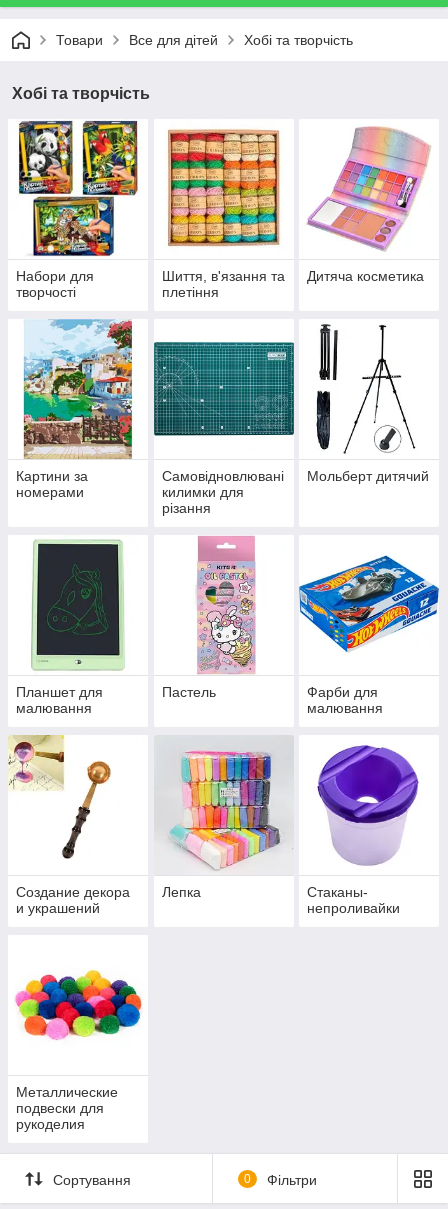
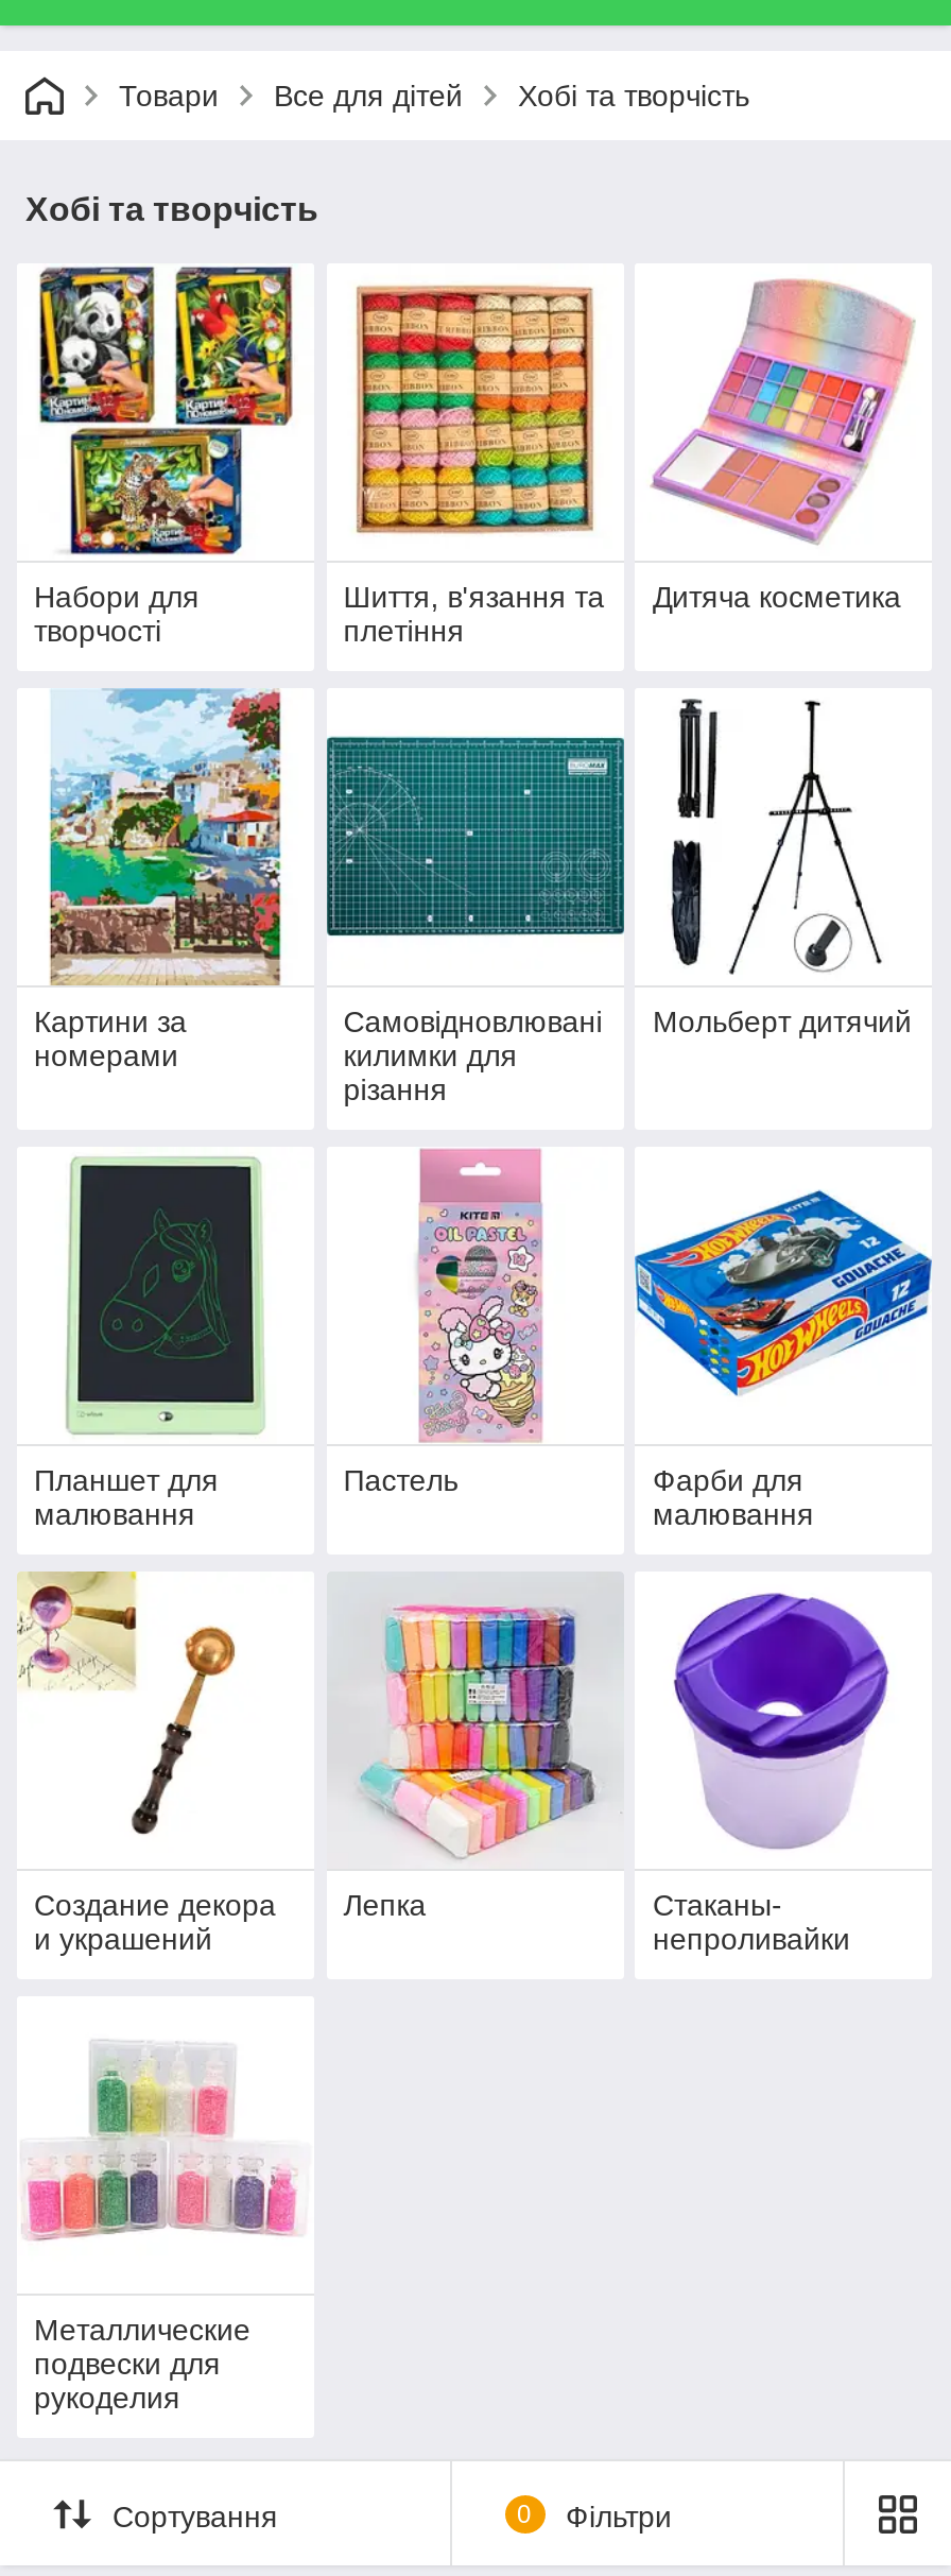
[12,959,142,1050] [image] -> [23,2043,299,2243] [image]

